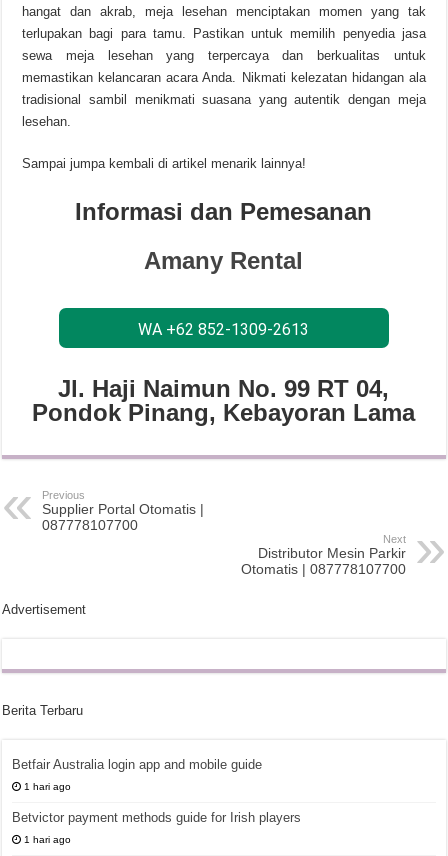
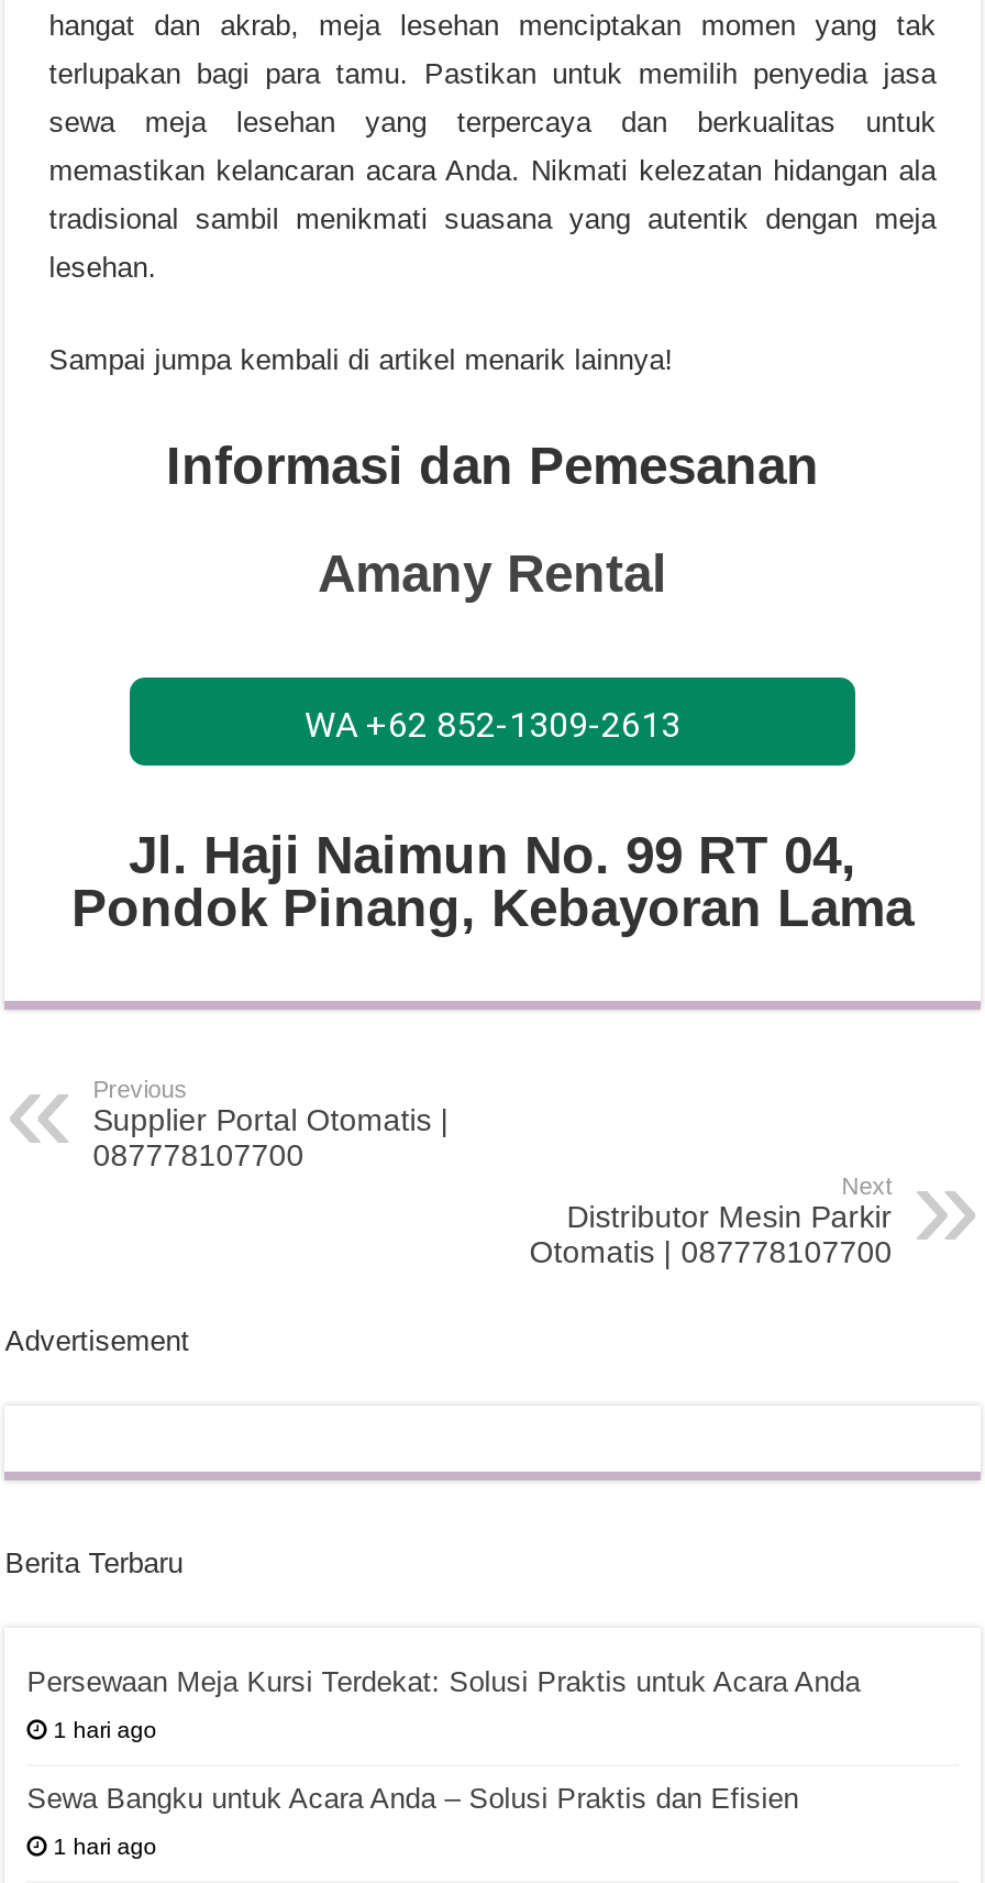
[12,757,262,772] Betfair Australia login app and mobile guide -> [27,1665,860,1698] Persewaan Meja Kursi Terdekat: Solusi Praktis untuk Acara Anda
[12,810,301,825] Betvictor payment methods guide for Irish players -> [27,1782,799,1815] Sewa Bangku untuk Acara Anda – Solusi Praktis dan Efisien

